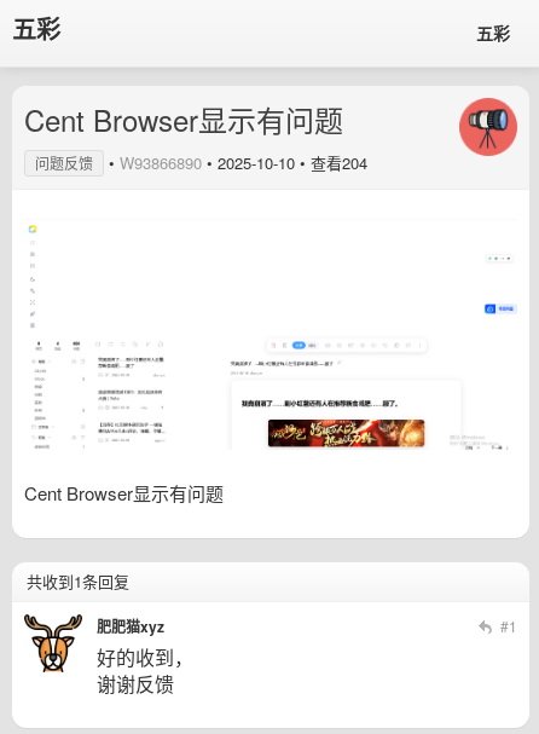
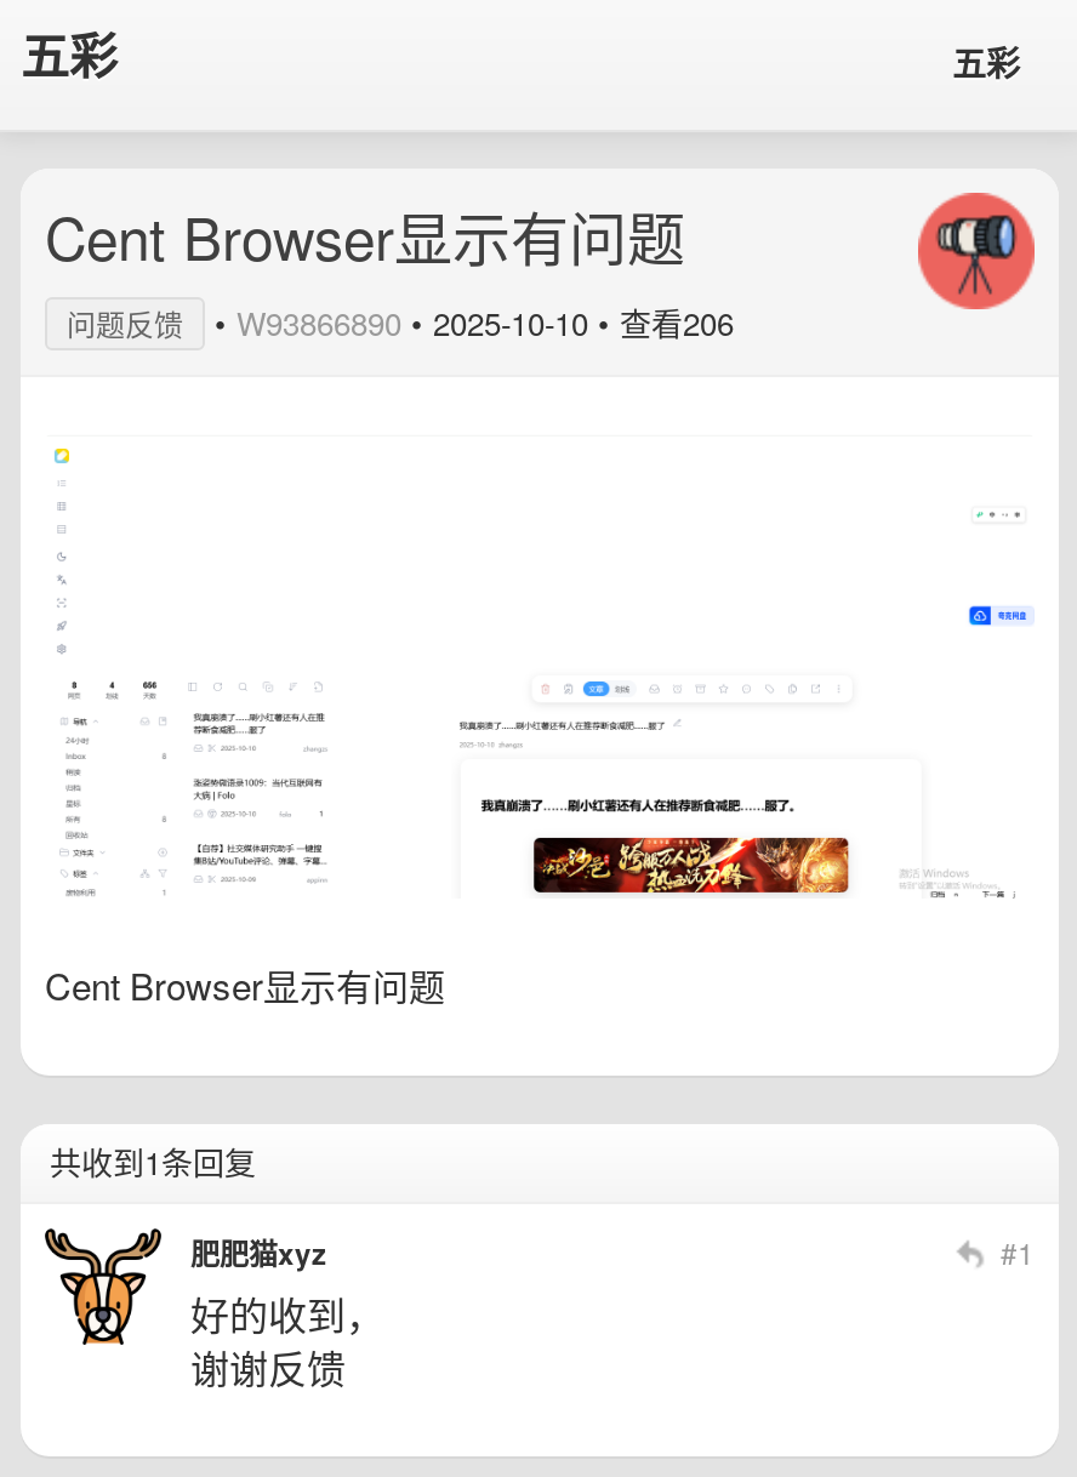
[35,151,367,174] 问题反馈 • W93866890 • 2025-10-10 • 查看204 -> [67,300,734,346] 问题反馈 • W93866890 • 2025-10-10 • 查看206

